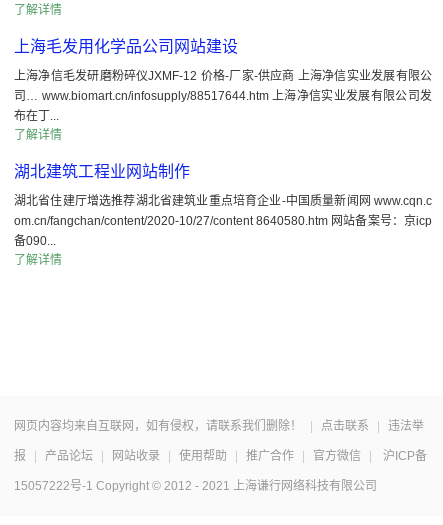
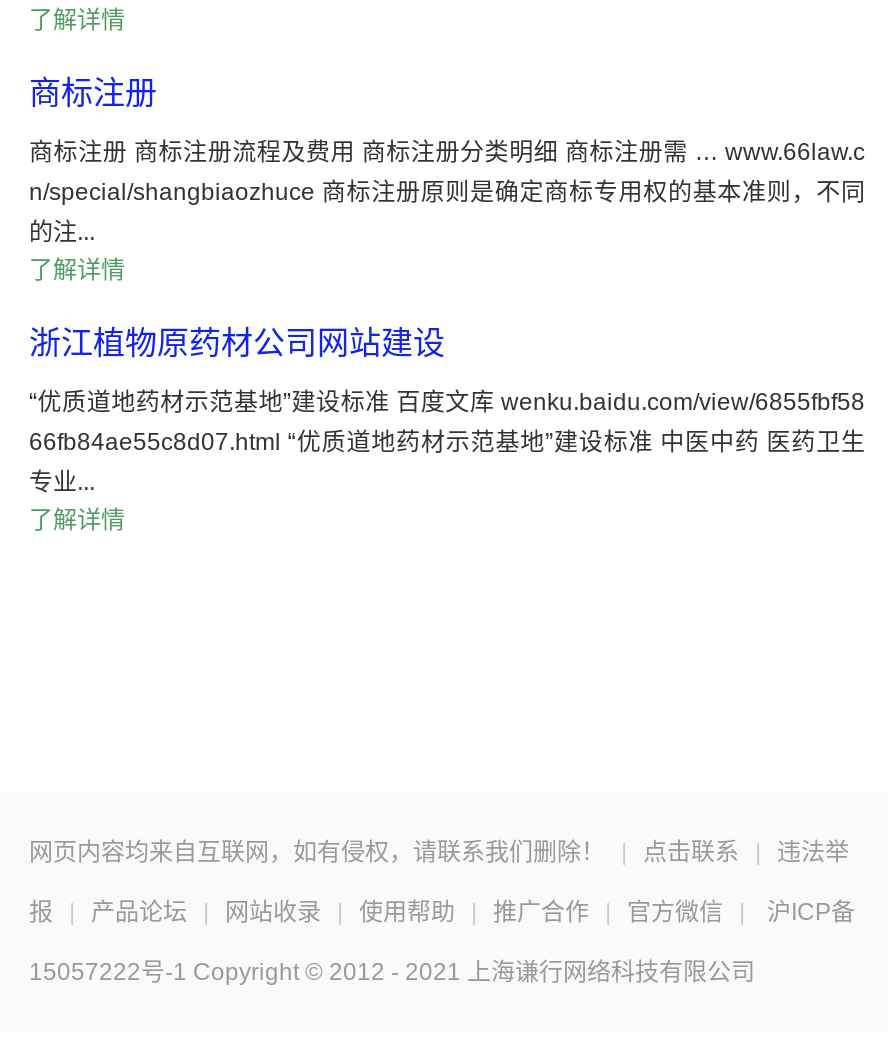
[14,38,238,55] 上海毛发用化学品公司网站建设 -> [29,76,157,110] 商标注册
[14,69,432,123] 上海净信毛发研磨粉碎仪JXMF-12 价格-厂家-供应商 上海净信实业发展有限公 | 司… www.biomart.cn/infosupply/88517644.htm 上海净信实业发展有限公司发 | 布在丁... -> [29,138,865,246] 商标注册 商标注册流程及费用 商标注册分类明细 商标注册需 … www.66law.c | n/special/shangbiaozhuce 商标注册原则是确定商标专用权的基本准则，不同 | 的注...
[14,163,190,180] 湖北建筑工程业网站制作 -> [29,326,445,360] 浙江植物原药材公司网站建设
[14,194,432,248] 湖北省住建厅增选推荐湖北省建筑业重点培育企业-中国质量新闻网 www.cqn.c | om.cn/fangchan/content/2020-10/27/content 8640580.htm 网站备案号：京icp | 备090... -> [29,388,865,496] “优质道地药材示范基地”建设标准 百度文库 wenku.baidu.com/view/6855fbf58 | 66fb84ae55c8d07.html “优质道地药材示范基地”建设标准 中医中药 医药卫生 | 专业...

